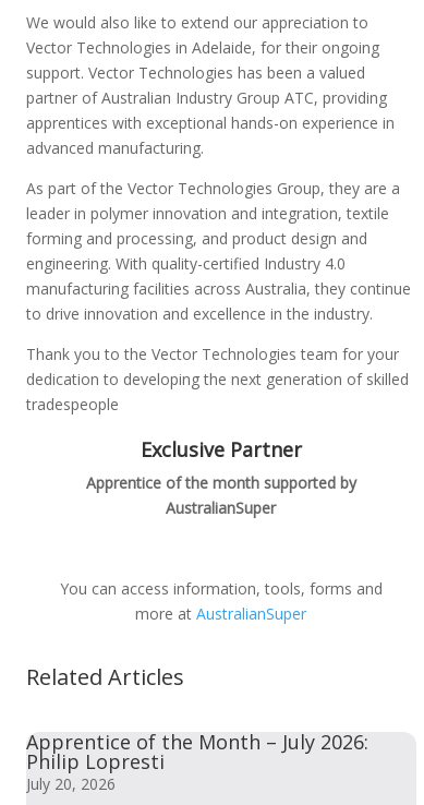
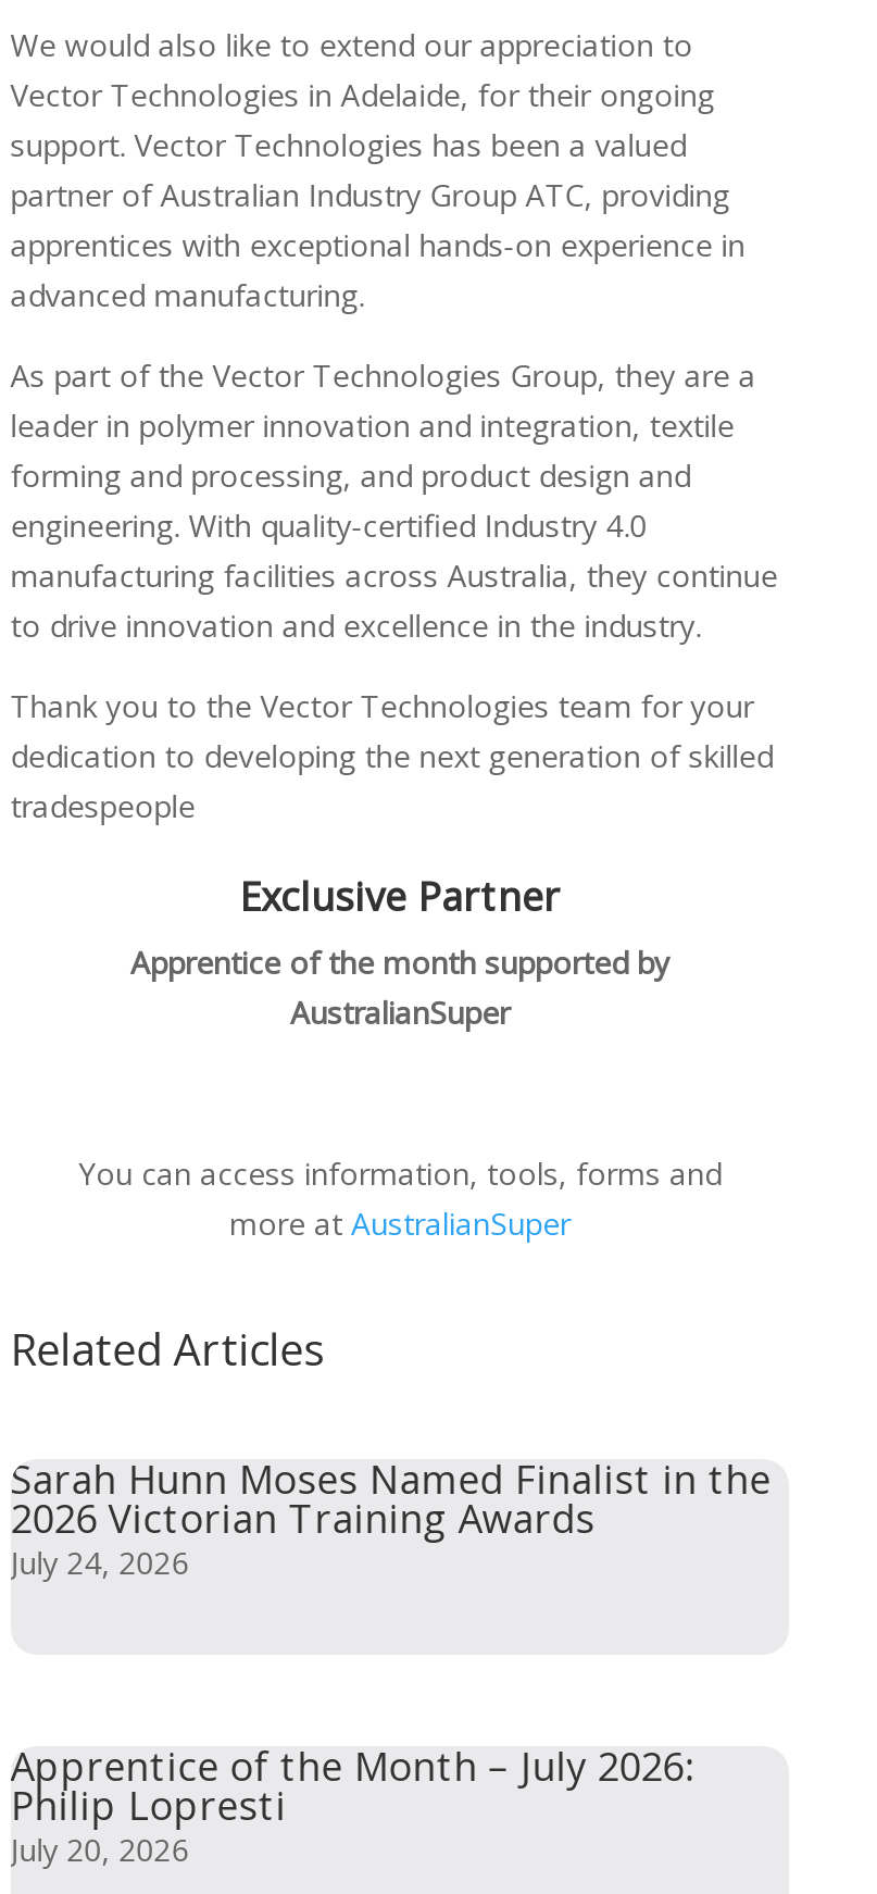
none -> [10,1453,771,1583] Sarah Hunn Moses Named Finalist in the | 2026 Victorian Training Awards | July 24, 2026

